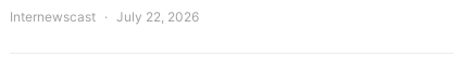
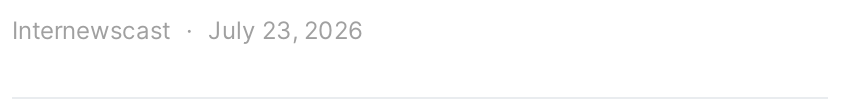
[10,9,199,25] Internewscast July 22, 2026 -> [12,15,362,45] Internewscast July 23, 2026

